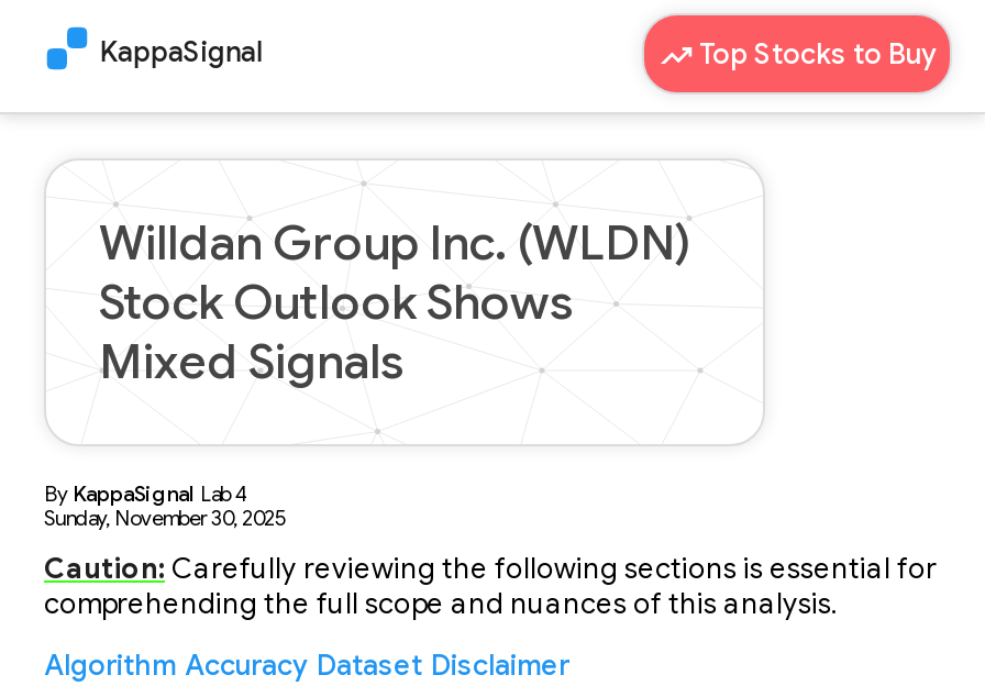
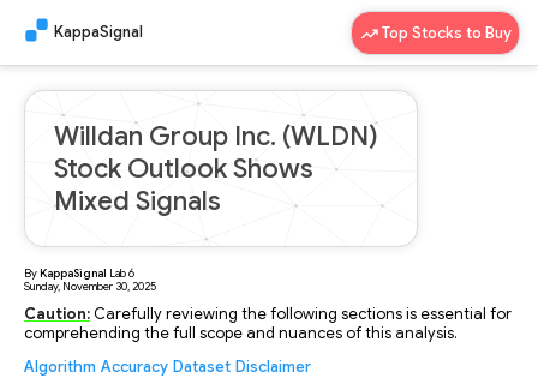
[44,482,248,508] By KappaSignal Lab4 -> [24,266,134,281] By KappaSignal Lab6

